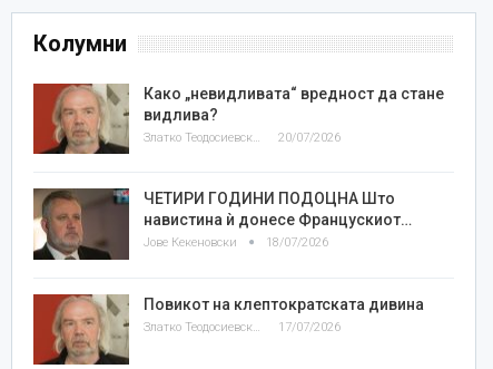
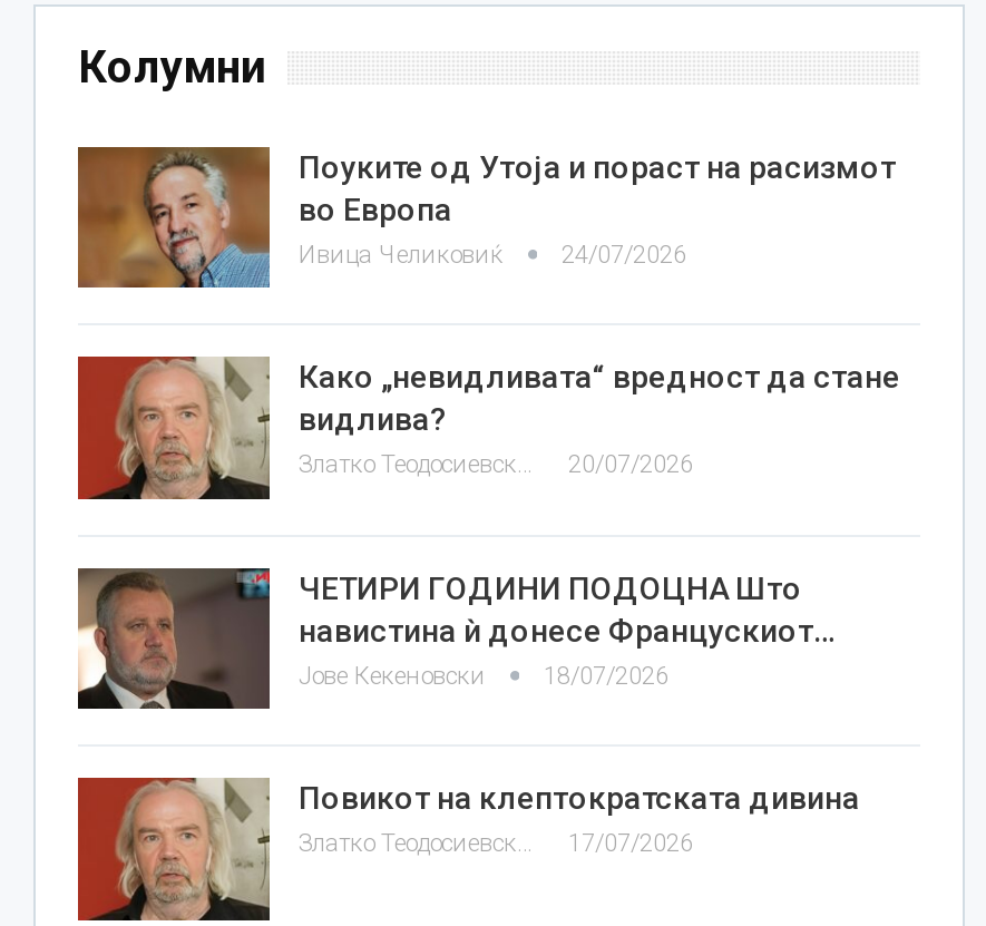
none -> [78,145,896,290] [image] | Поуките од Утоја и пораст на расизмот | во Европа | Ивица Челиковиќ | 24/07/2026

